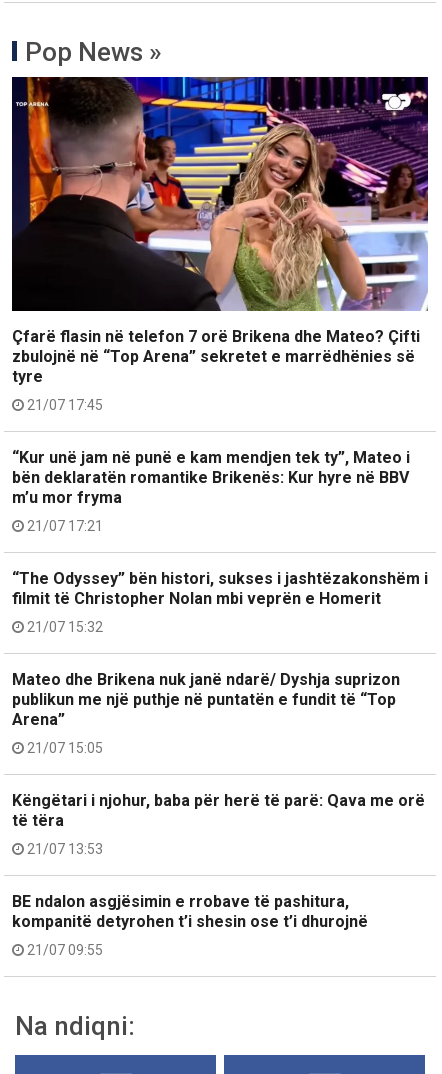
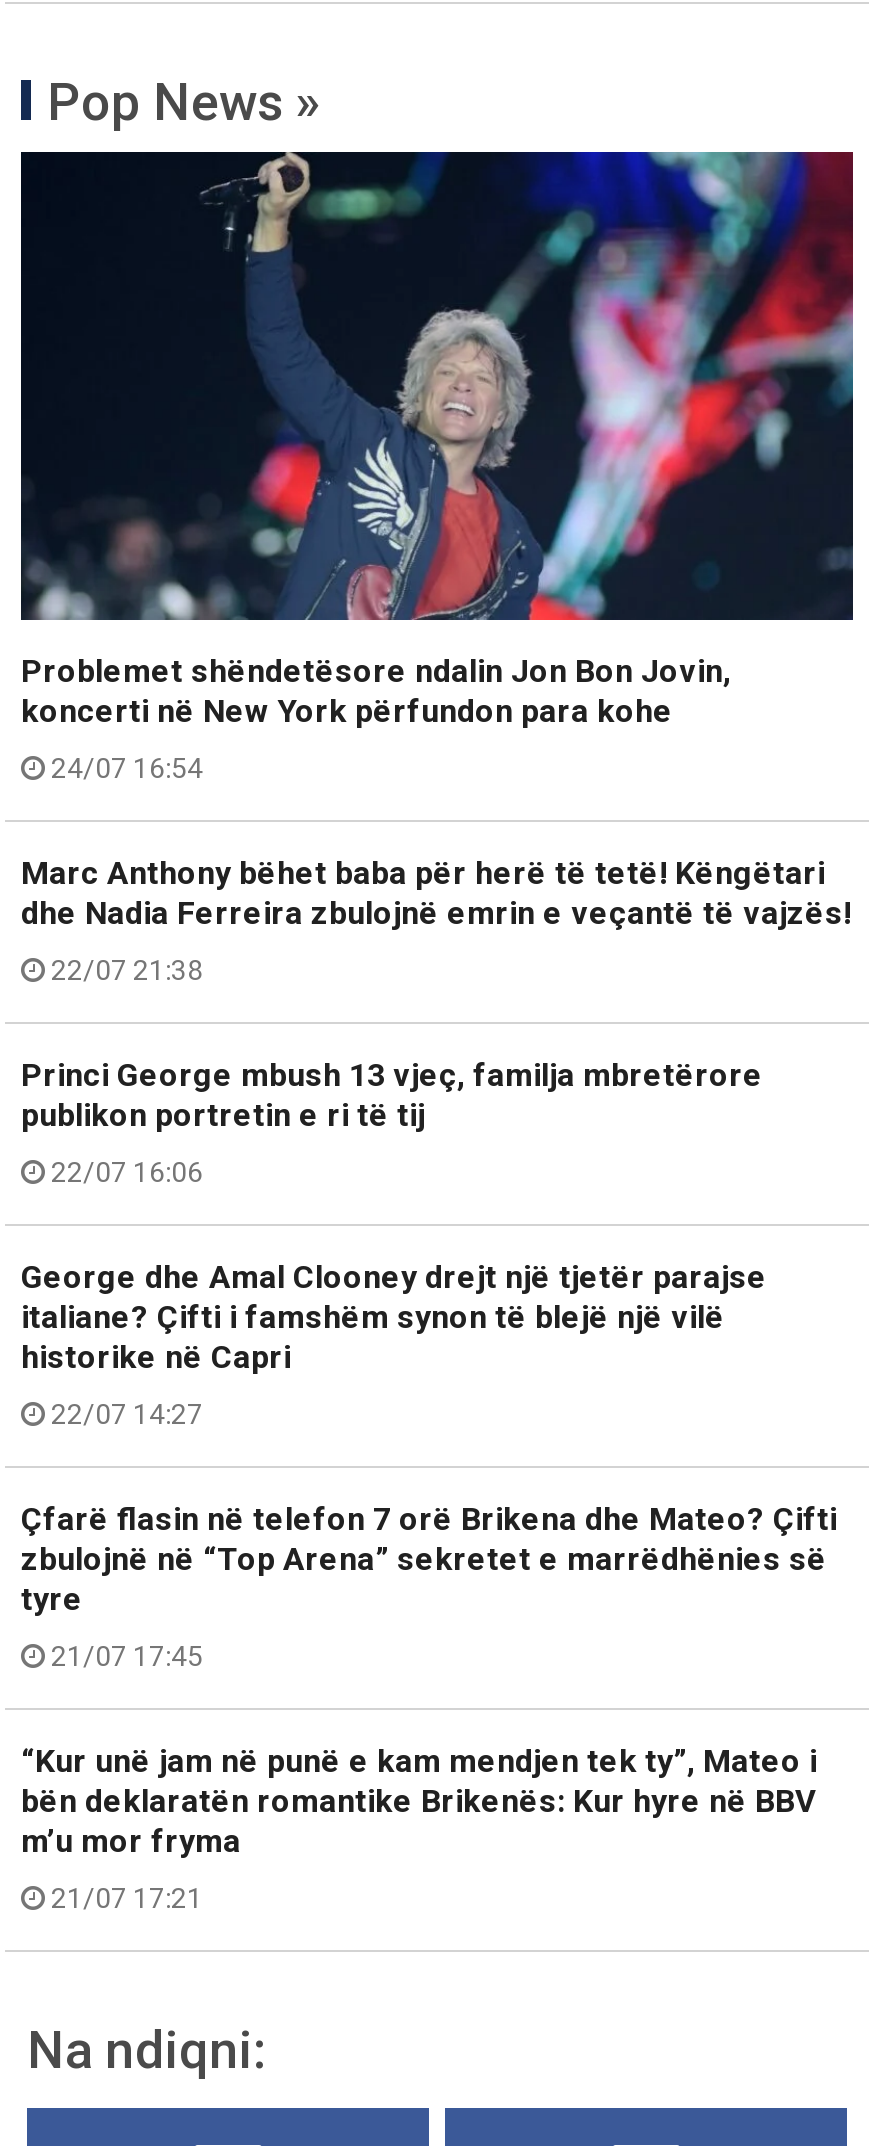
none -> [21,652,851,1430] Problemet shëndetësore ndalin Jon Bon Jovin, | koncerti në New York përfundon para kohe | 24/07 16:54 | Marc Anthony bëhet baba për herë të tetë! Këngëtari | dhe Nadia Ferreira zbulojnë emrin e veçantë të vajzës! | 22/07 21:38 | Princi George mbush 13 vjeç, familja mbretërore | publikon portretin e ri të tij | 22/07 16:06 | George dhe Amal Clooney drejt një tjetër parajse | italiane? Çifti i famshëm synon të blejë një vilë | historike në Capri | 22/07 14:27
[13,76,429,312] [image] -> [21,150,855,622] [image]
moved [12,327,420,534] -> [21,1500,837,1914]: Çfarë flasin në telefon 7 orë Brikena dhe Mateo? Çifti | zbulojnë në “Top Arena” sekretet e marrëdhënies së | tyre | 21/07 17:45 | “Kur unë jam në punë e kam mendjen tek ty”, Mateo i | bën deklaratën romantike Brikenës: Kur hyre në BBV | m’u mor fryma | 21/07 17:21
[12,569,428,958] “The Odyssey” bën histori, sukses i jashtëzakonshëm i | filmit të Christopher Nolan mbi veprën e Homerit | 21/07 15:32 | Mateo dhe Brikena nuk janë ndarë/ Dyshja suprizon | publikun me një puthje në puntatën e fundit të “Top | Arena” | 21/07 15:05 | Këngëtari i njohur, baba për herë të parë: Qava me orë | të tëra | 21/07 13:53 | BE ndalon asgjësimin e rrobave të pashitura, | kompanitë detyrohen t’i shesin ose t’i dhurojnë | 21/07 09:55 -> none

